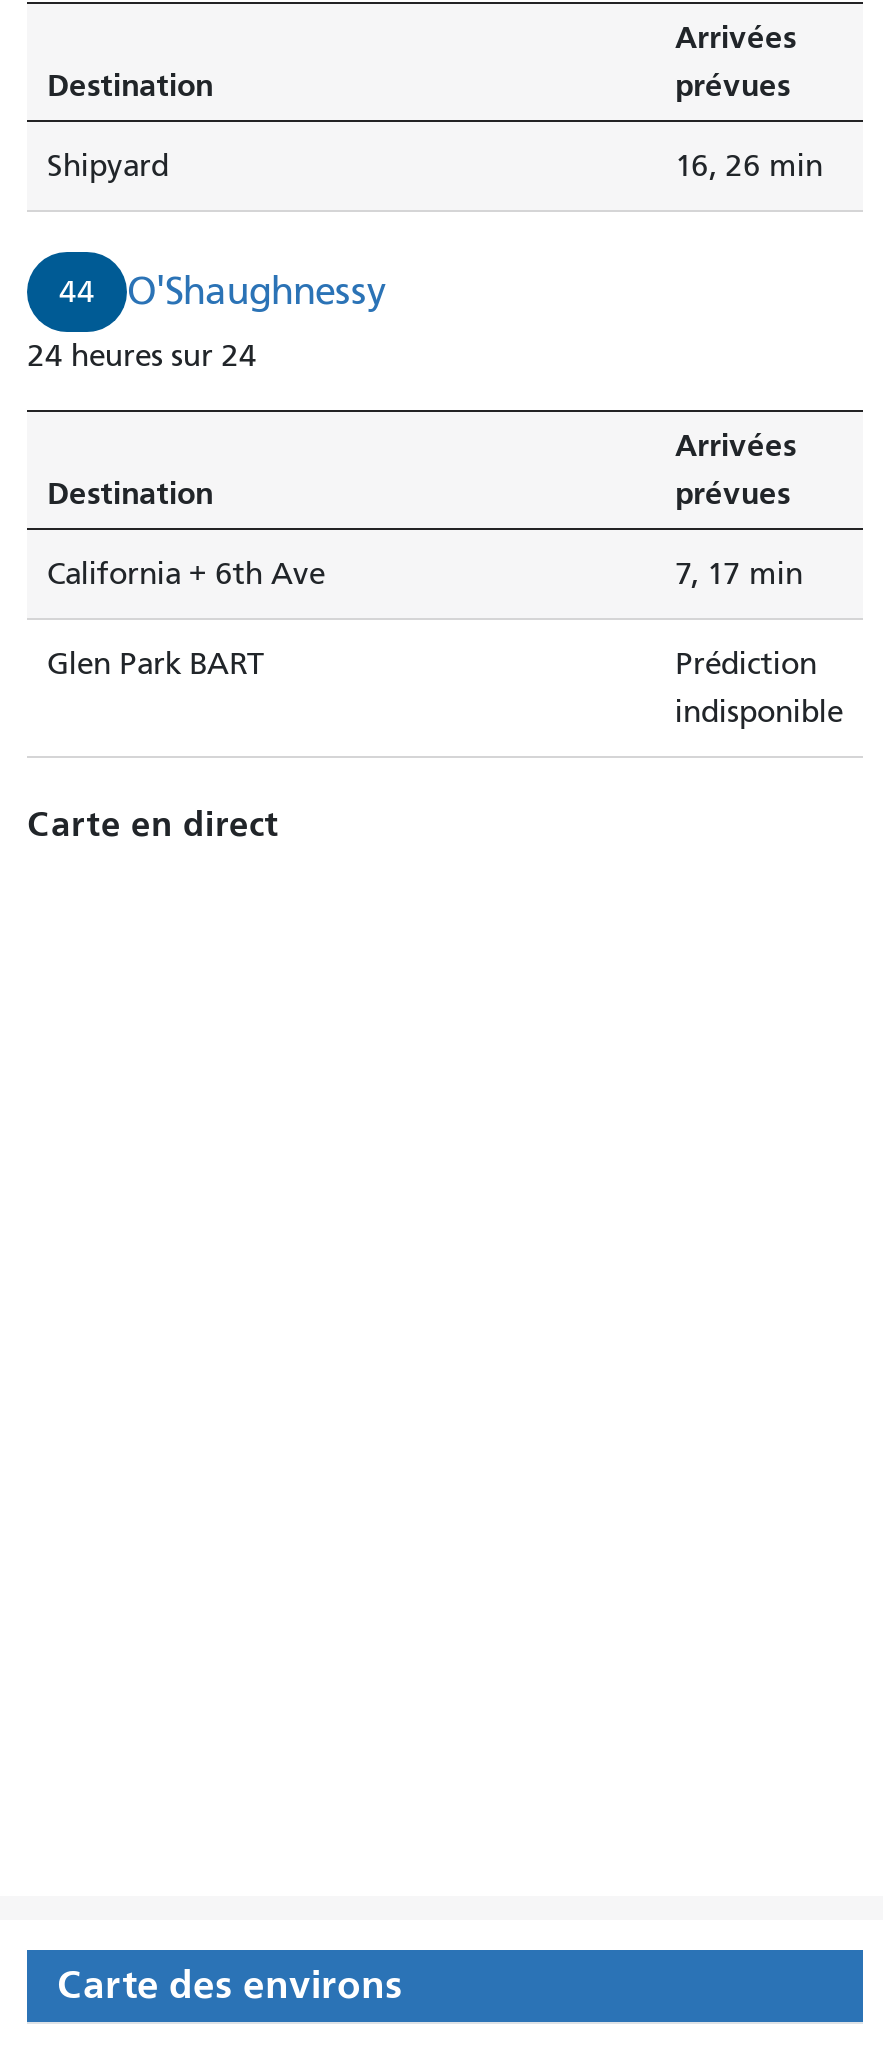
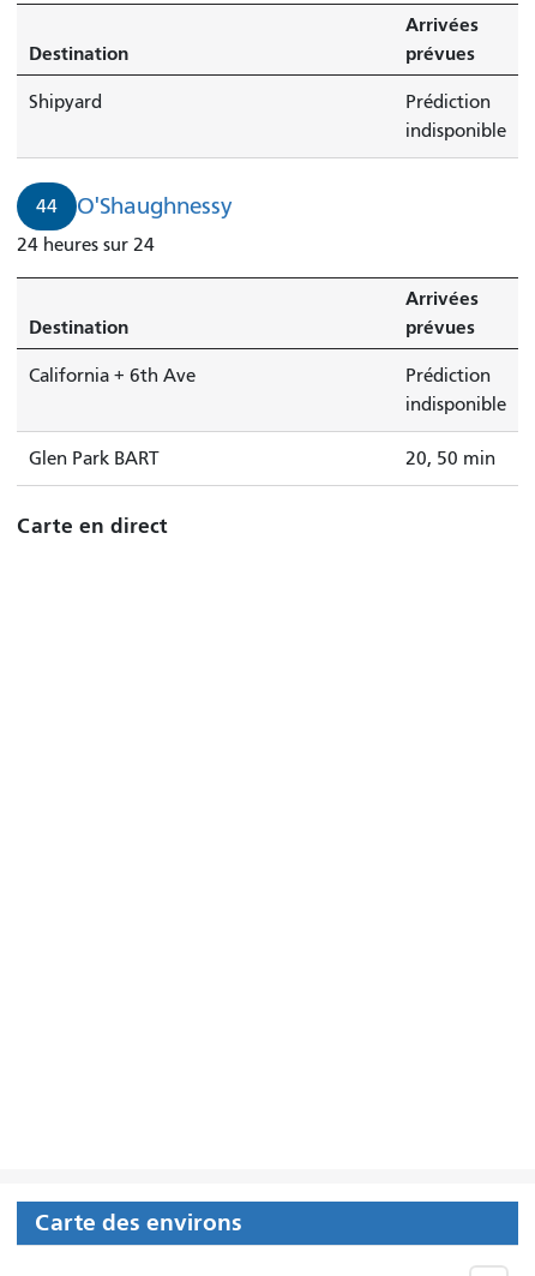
[675,147,823,183] 16, 26 min -> [405,91,506,141] Prédiction | indisponible
[675,555,803,591] 7, 17 min -> none
moved [47,645,263,681] -> [29,447,158,469]: Glen Park BART
moved [675,645,843,729] -> [405,364,506,415]: Prédiction | indisponible
none -> [405,447,495,469] 20, 50 min

